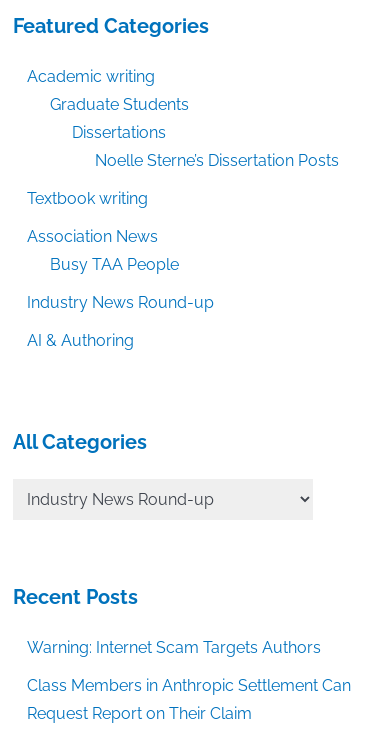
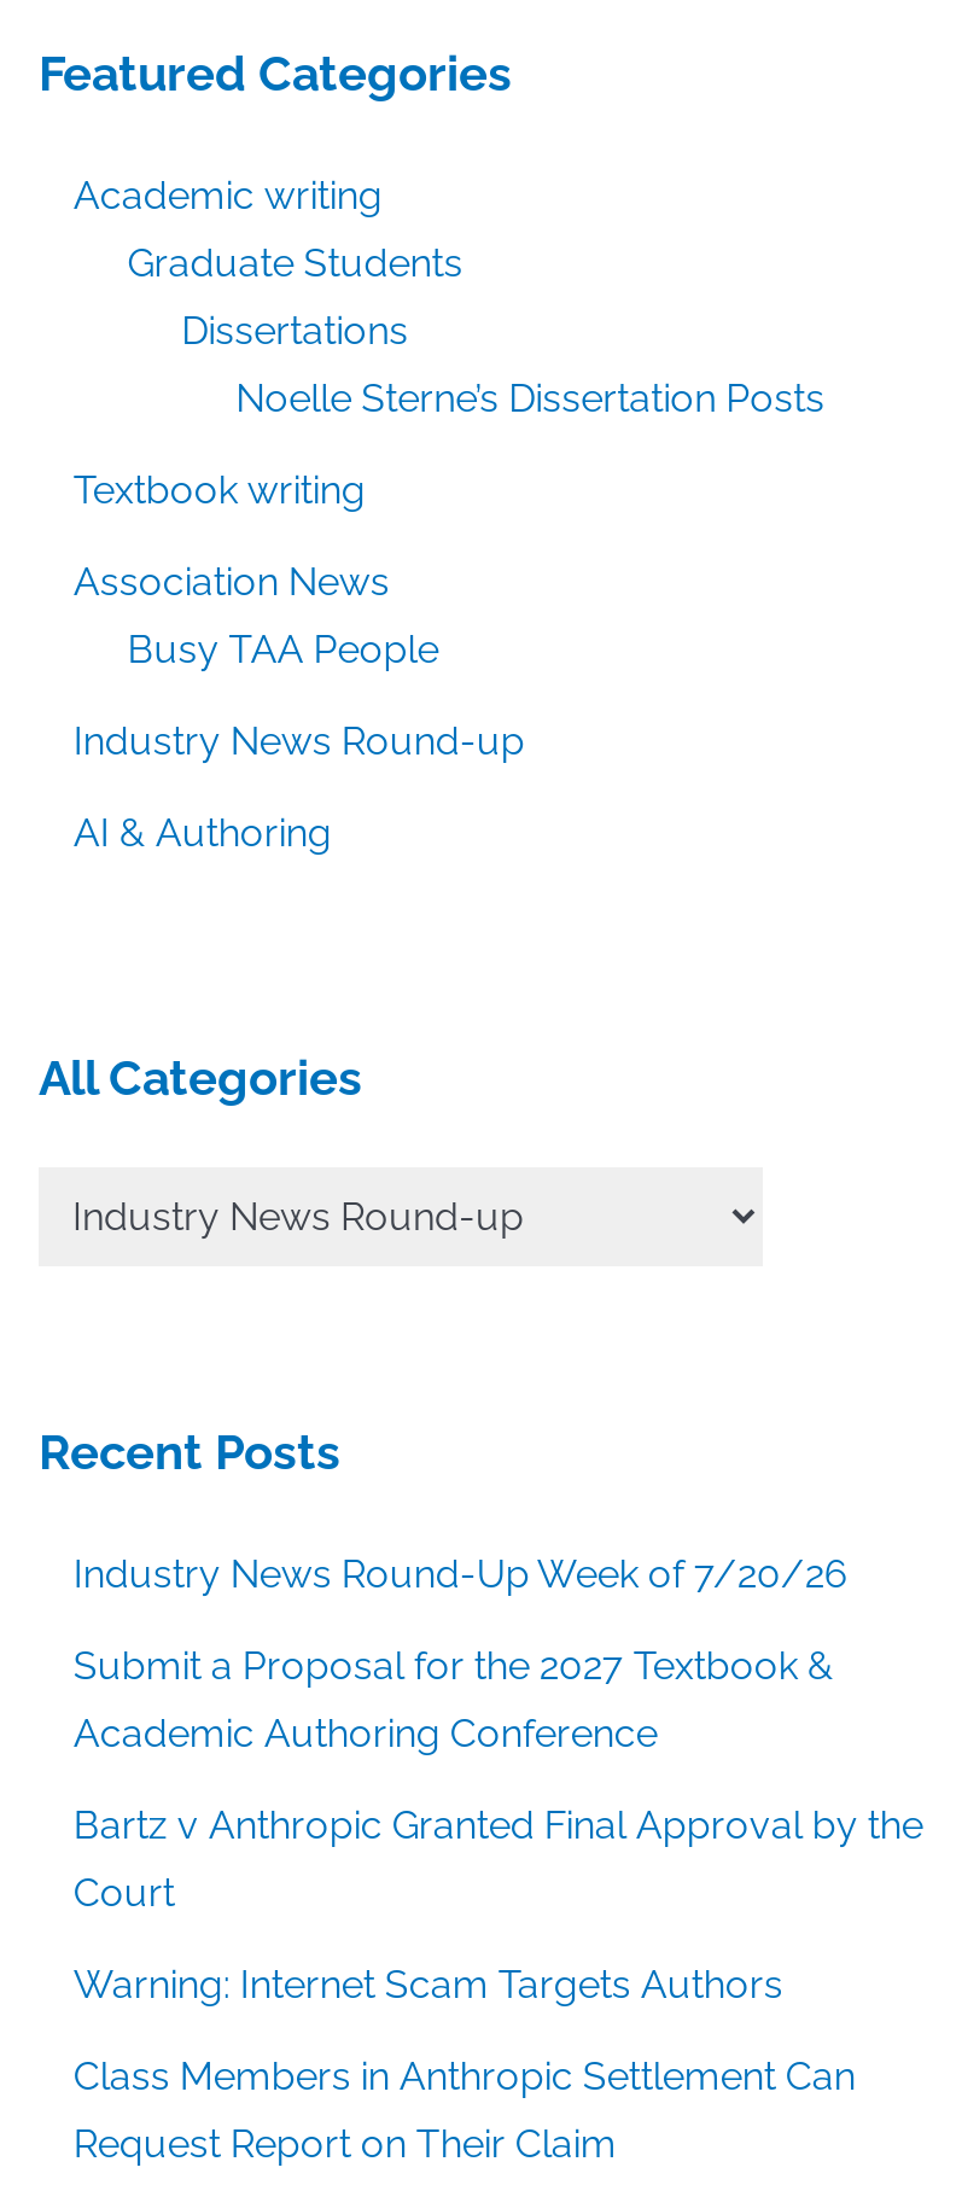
none -> [73,1553,923,1917] Industry News Round-Up Week of 7/20/26 | Submit a Proposal for the 2027 Textbook & | Academic Authoring Conference | Bartz v Anthropic Granted Final Approval by the | Court

